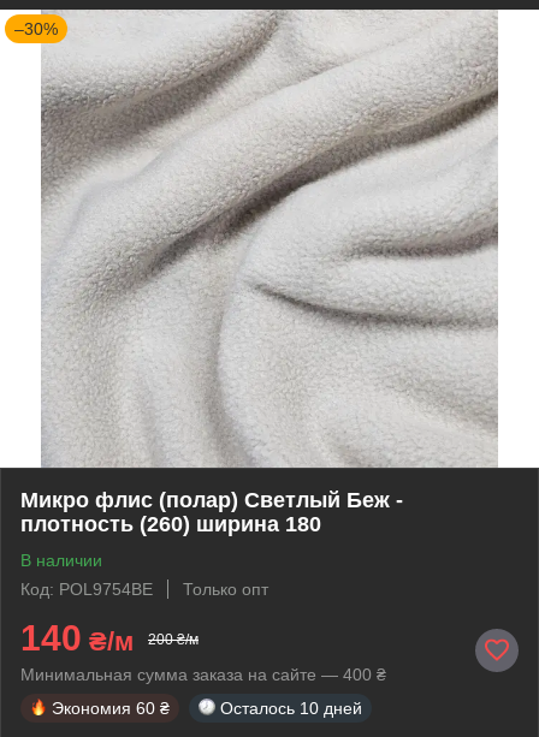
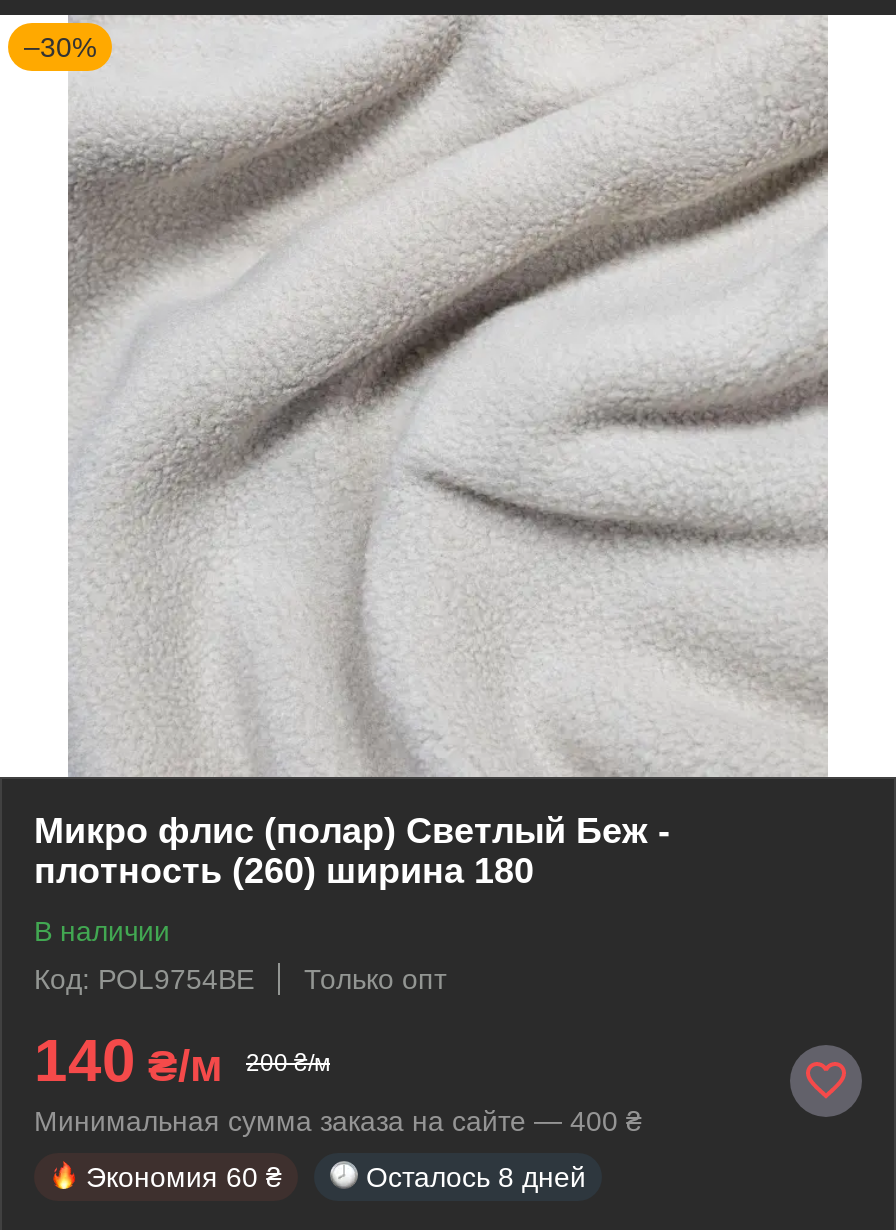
[220,698,362,718] Осталось 10 дней -> [366,1161,586,1193] Осталось 8 дней

